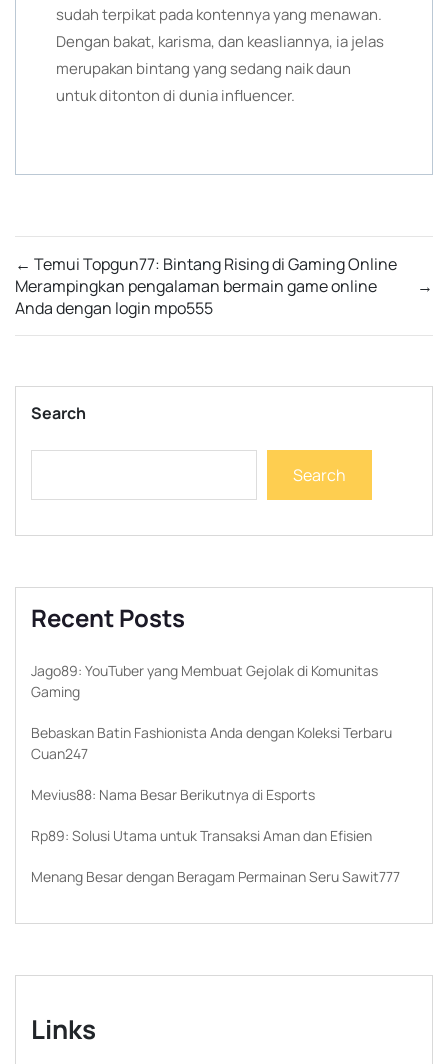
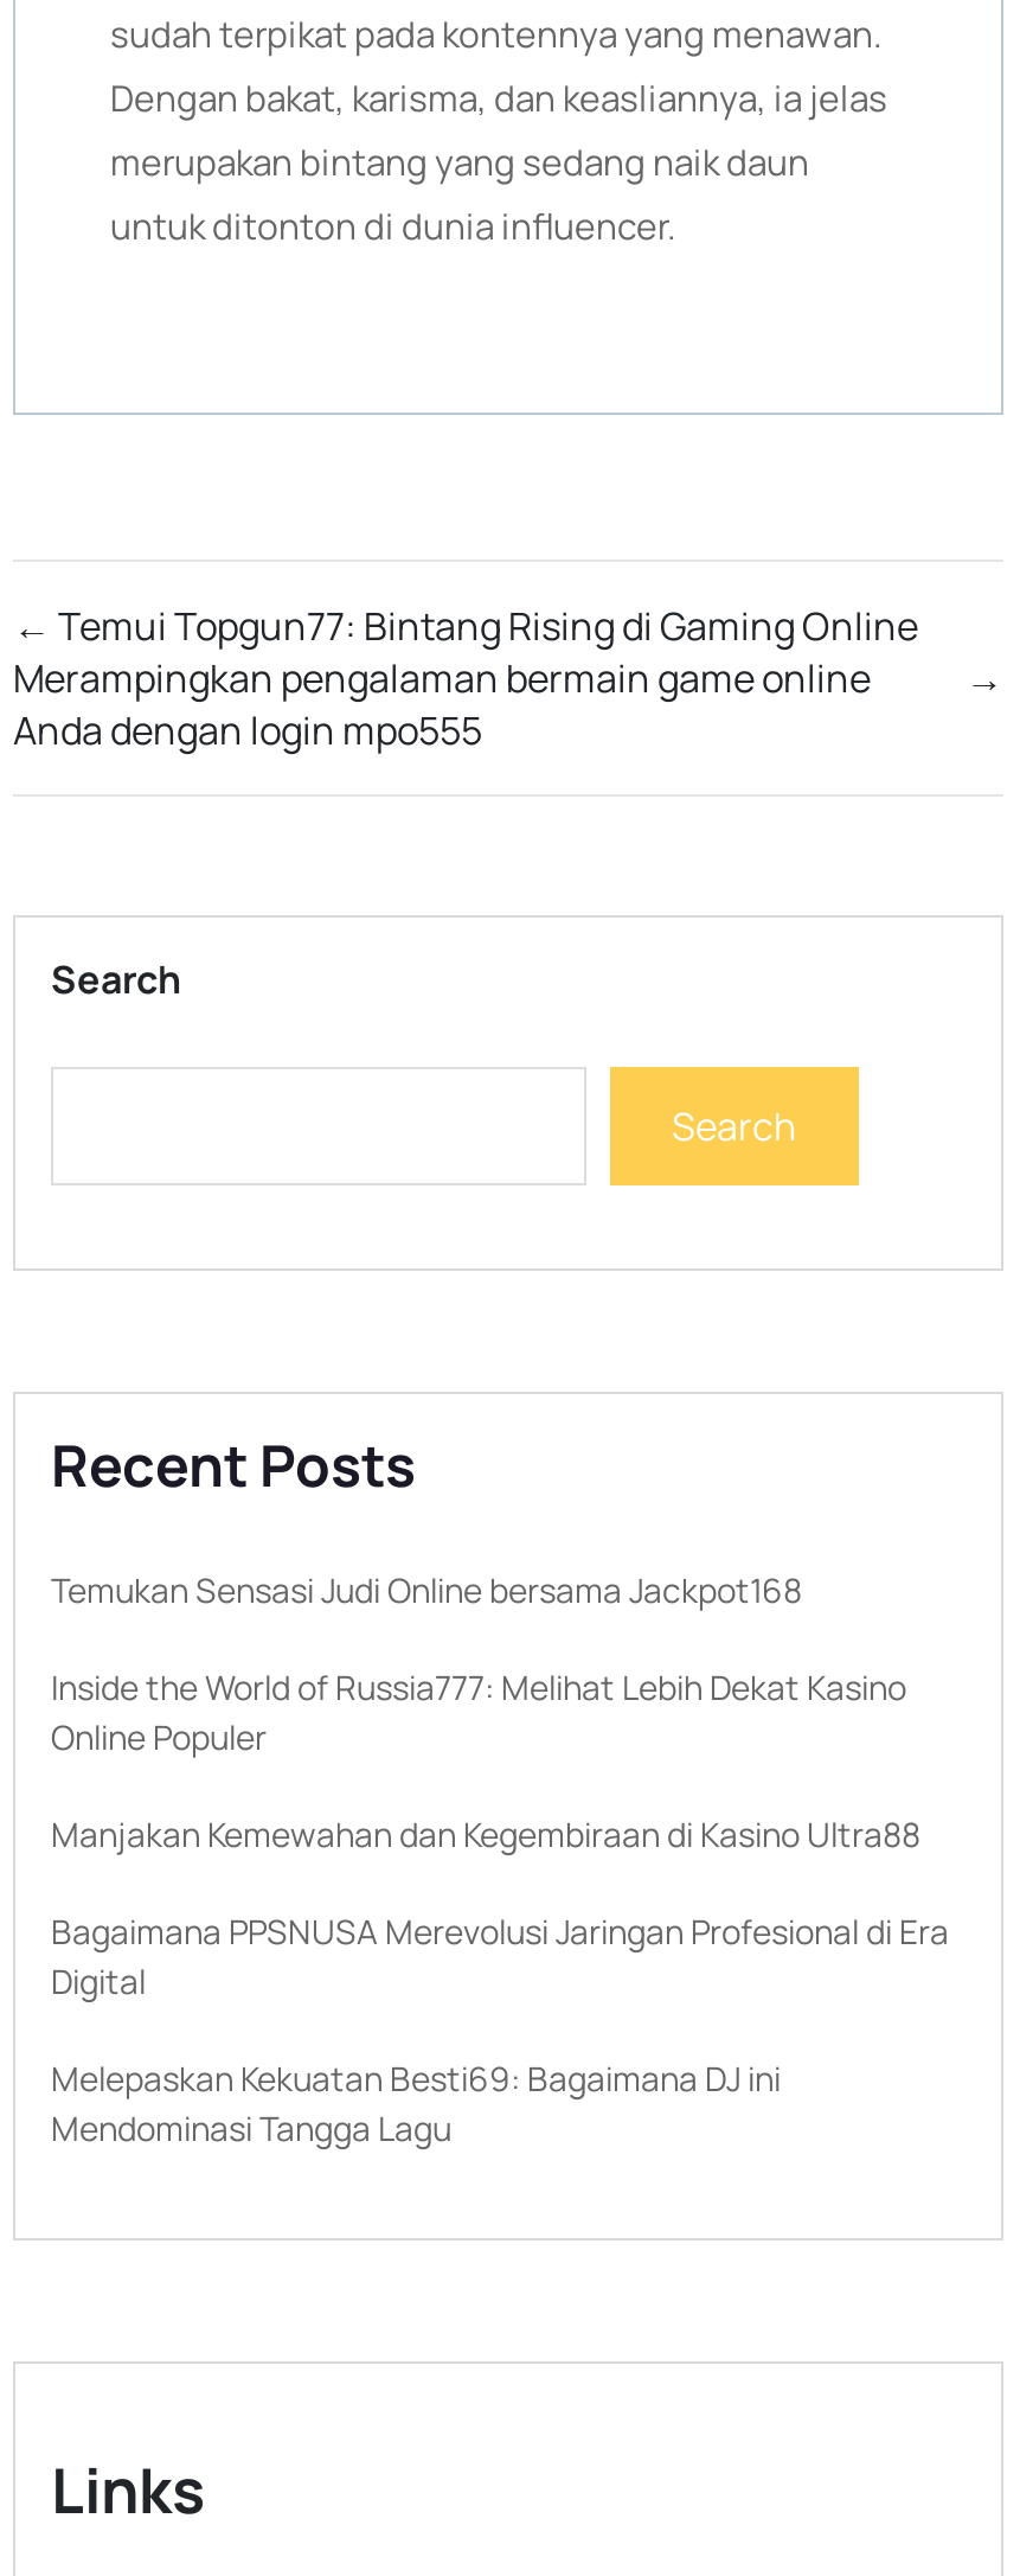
[31,661,378,701] Jago89: YouTuber yang Membuat Gejolak di Komunitas | Gaming -> [51,1567,802,1612] Temukan Sensasi Judi Online bersama Jackpot168
[31,723,392,763] Bebaskan Batin Fashionista Anda dengan Koleksi Terbaru | Cuan247 -> [51,1665,906,1759] Inside the World of Russia777: Melihat Lebih Dekat Kasino | Online Populer
[31,785,315,804] Mevius88: Nama Besar Berikutnya di Esports -> [51,1812,920,1857] Manjakan Kemewahan dan Kegembiraan di Kasino Ultra88
[31,826,372,845] Rp89: Solusi Utama untuk Transaksi Aman dan Efisien -> [51,1909,949,2004] Bagaimana PPSNUSA Merevolusi Jaringan Profesional di Era | Digital
[31,867,400,886] Menang Besar dengan Beragam Permainan Seru Sawit777 -> [51,2056,781,2151] Melepaskan Kekuatan Besti69: Bagaimana DJ ini | Mendominasi Tangga Lagu

